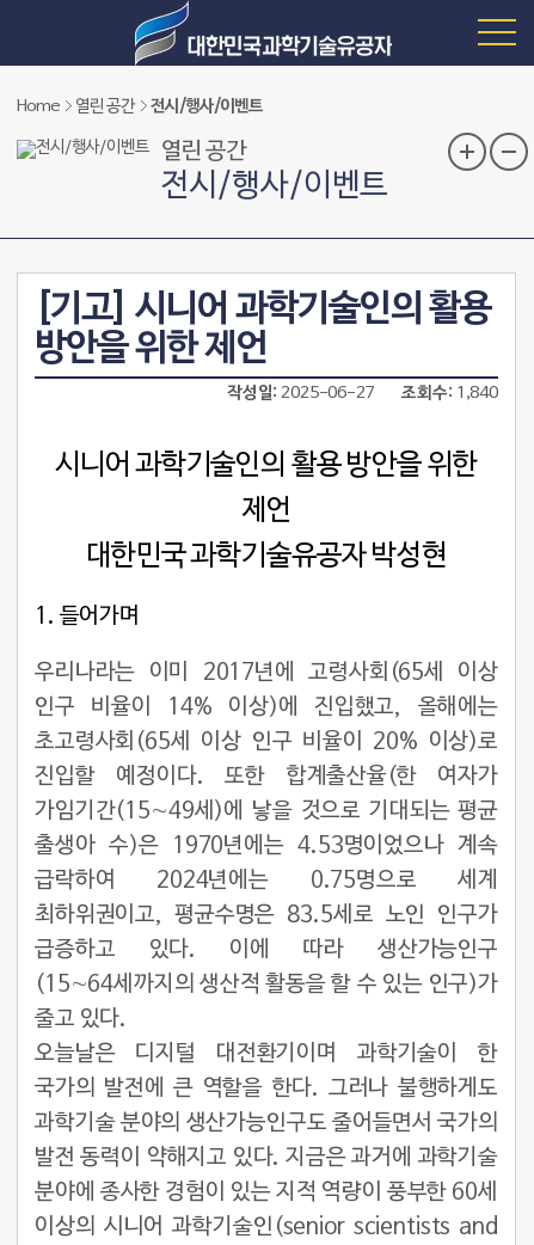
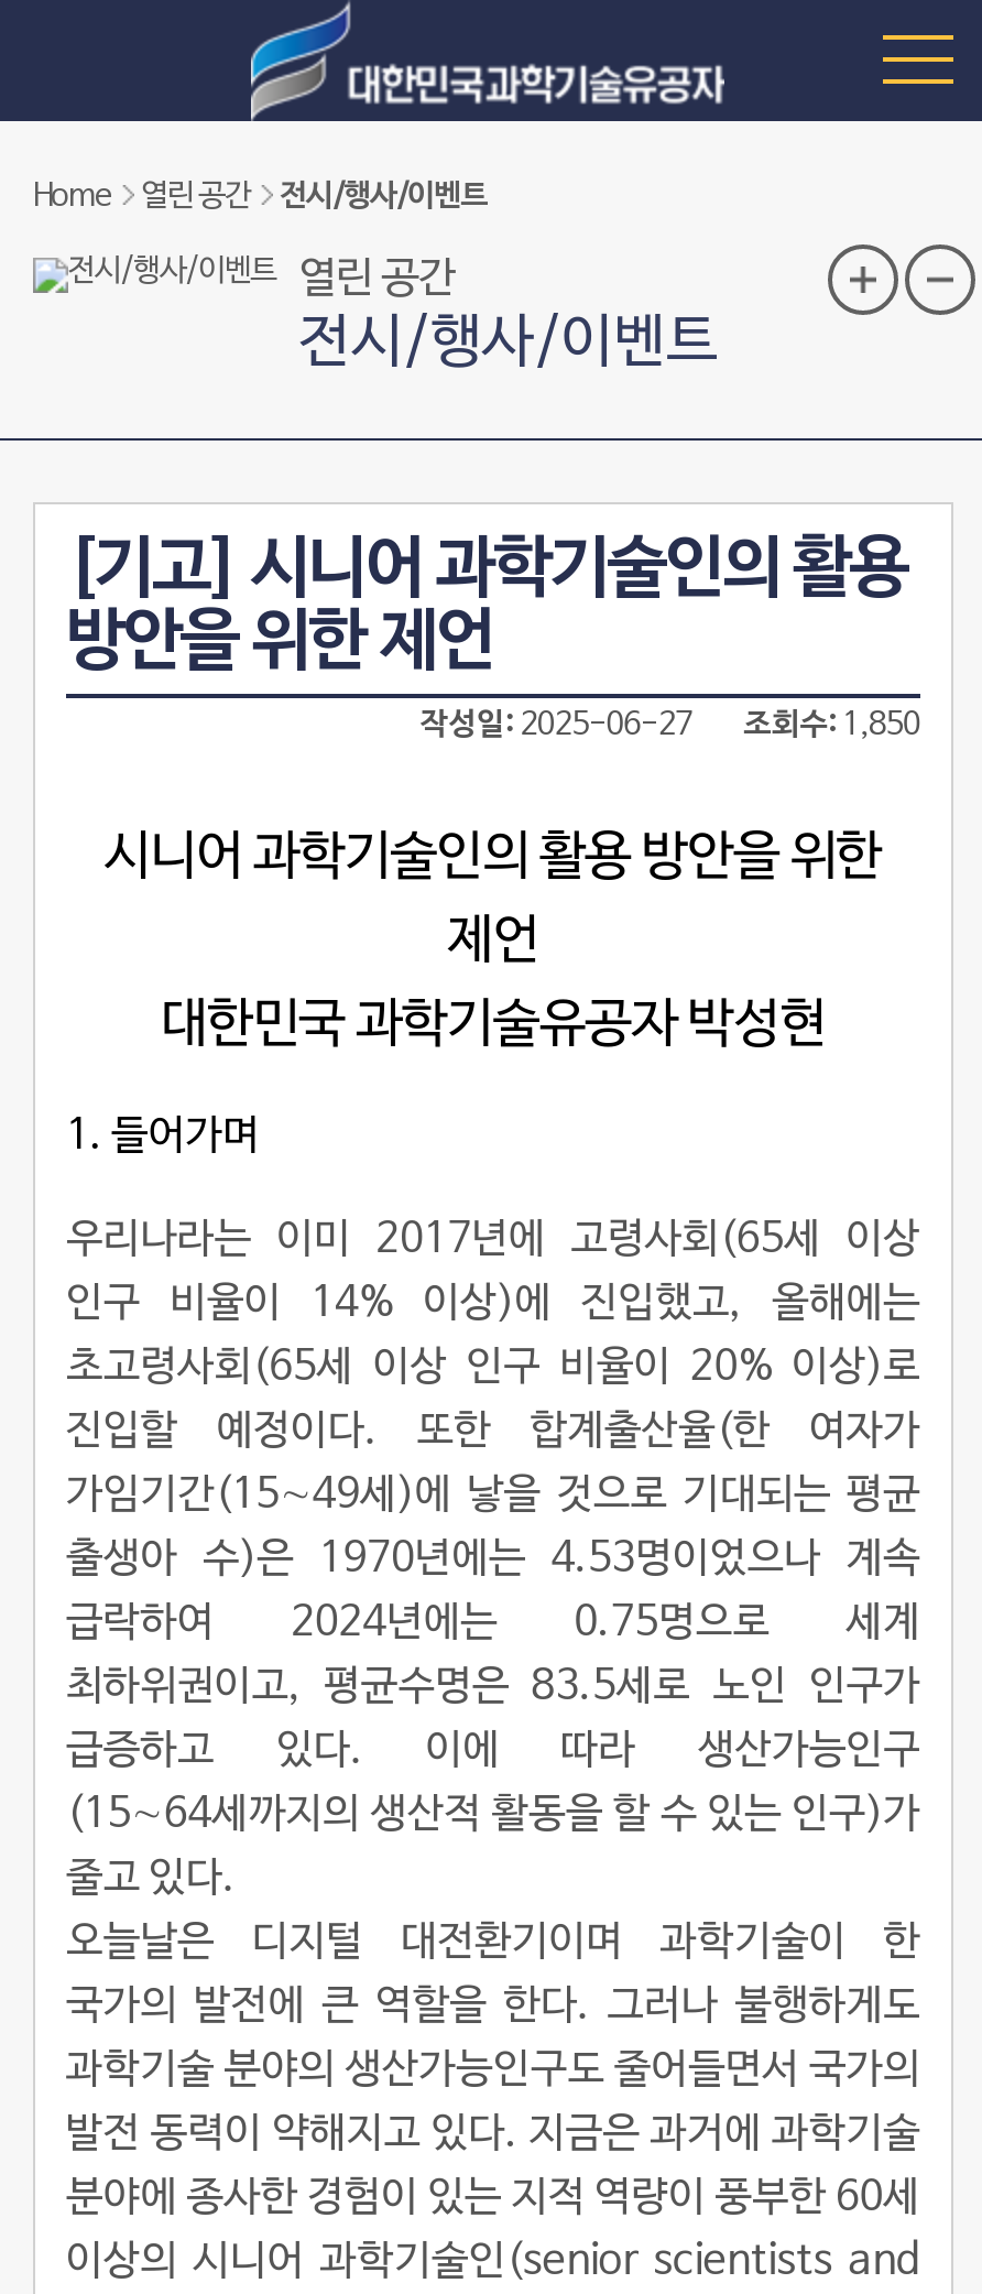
[227,384,498,402] 작성일 2025-06-27 조회수 1,840 -> [420,708,920,741] 작성일 2025-06-27 조회수 1,850

